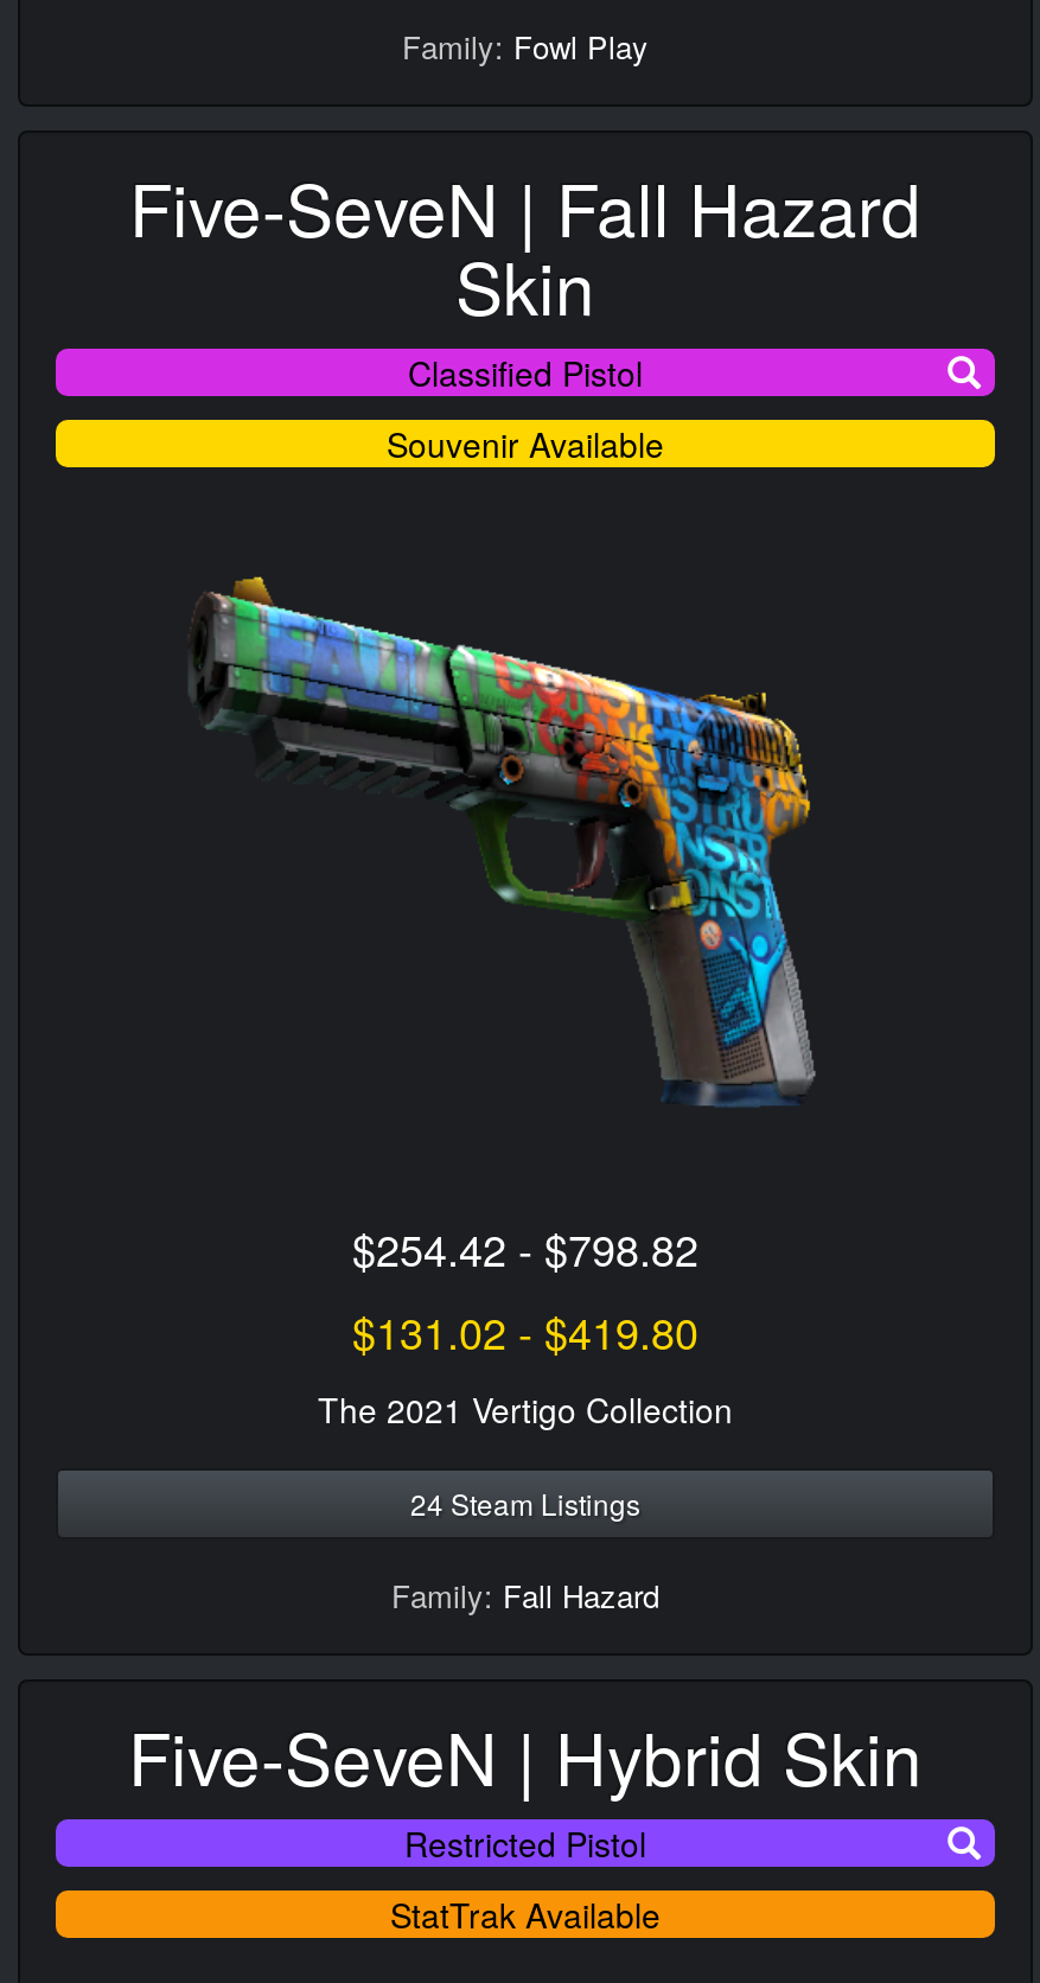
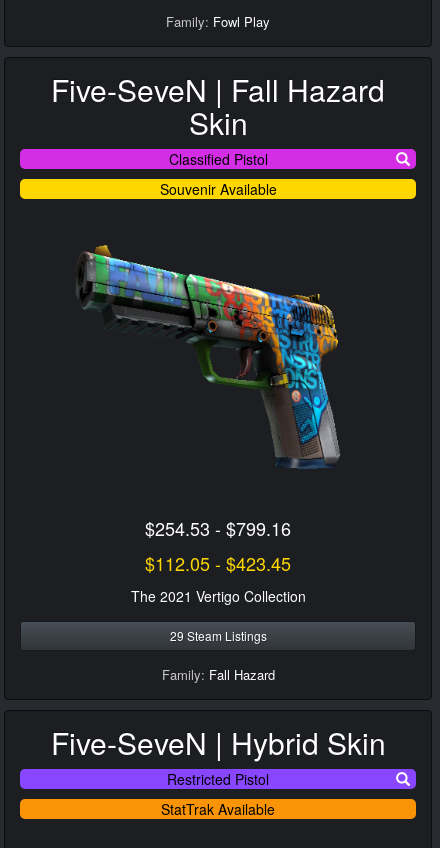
[352,1217,698,1279] $254.42 - $798.82 -> [145,515,291,541] $254.53 - $799.16
[352,1300,698,1362] $131.02 - $419.80 -> [145,550,291,576] $112.05 - $423.45
[410,1483,640,1523] 24 Steam Listings -> [169,627,266,644] 29 Steam Listings

